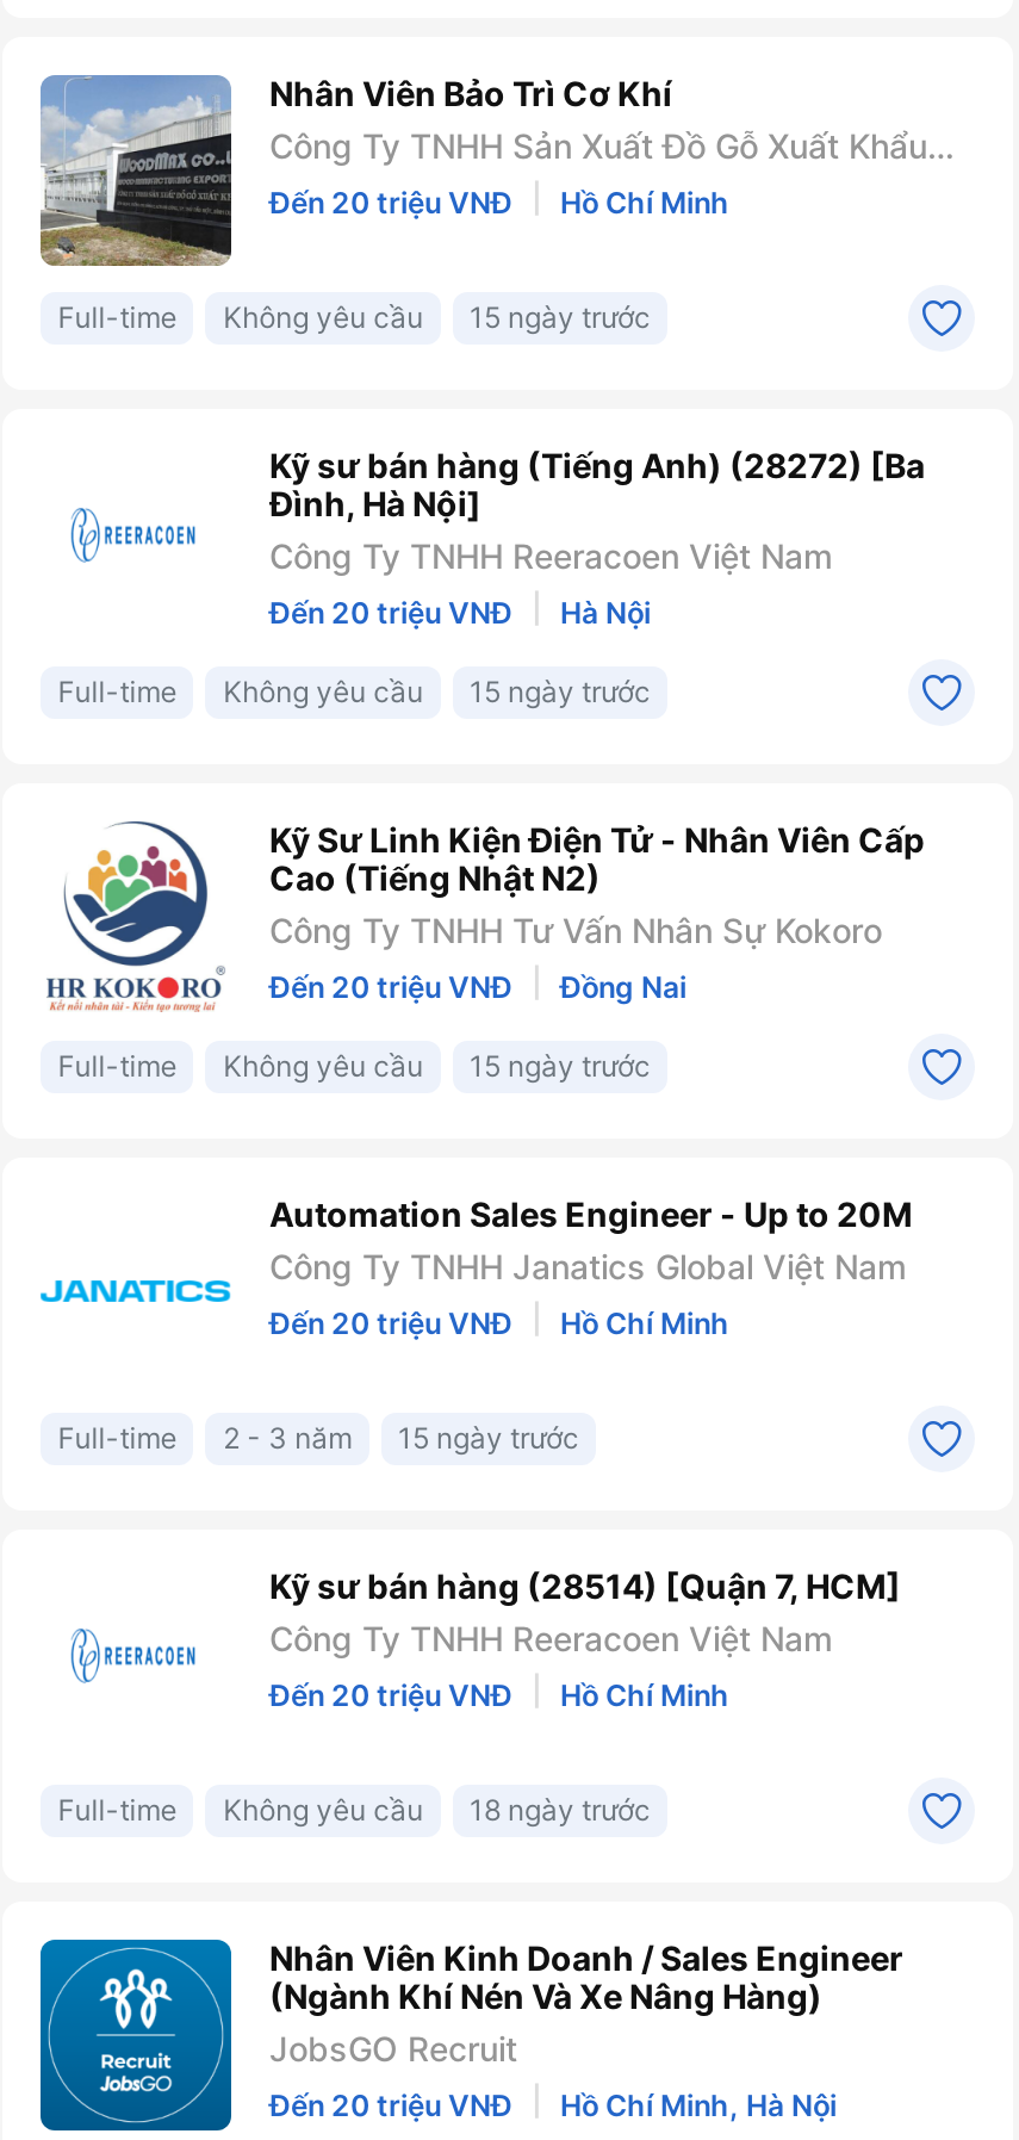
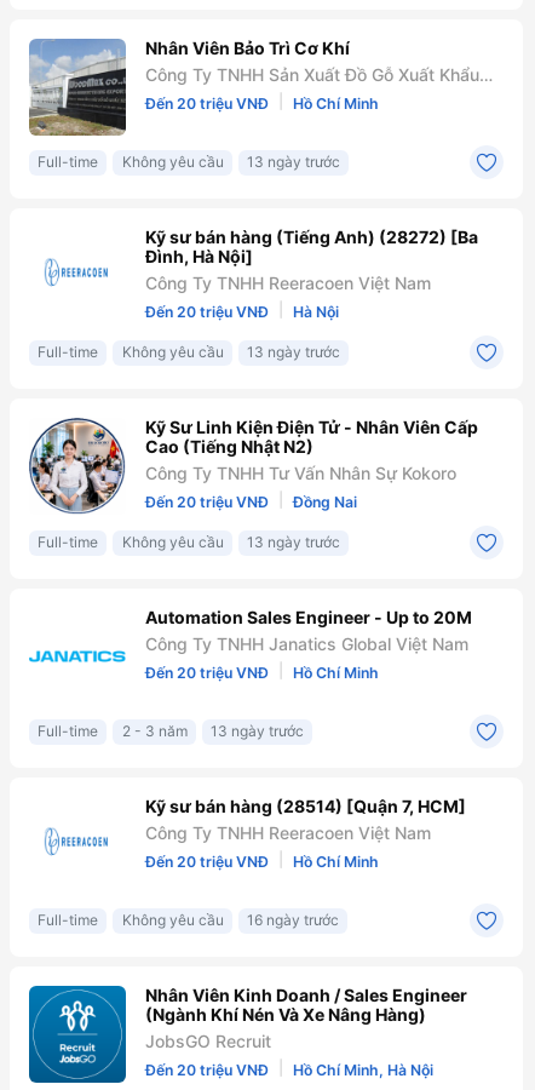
[58,300,650,336] Full-time Không yêu cầu 15 ngày trước -> [38,153,340,171] Full-time Không yêu cầu 13 ngày trước
[58,675,650,710] Full-time Không yêu cầu 15 ngày trước -> [38,343,340,361] Full-time Không yêu cầu 13 ngày trước
[41,824,650,1085] [image] | Full-time Không yêu cầu 15 ngày trước -> [28,418,340,552] [image] | Full-time Không yêu cầu 13 ngày trước
[58,1421,579,1457] Full-time 2 - 3 năm 15 ngày trước -> [38,722,304,740] Full-time 2 - 3 năm 13 ngày trước
[58,1793,650,1829] Full-time Không yêu cầu 18 ngày trước -> [38,911,339,929] Full-time Không yêu cầu 16 ngày trước

